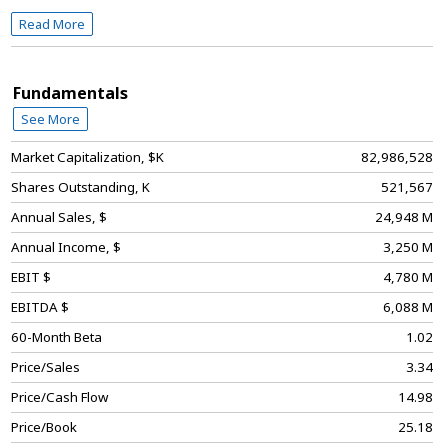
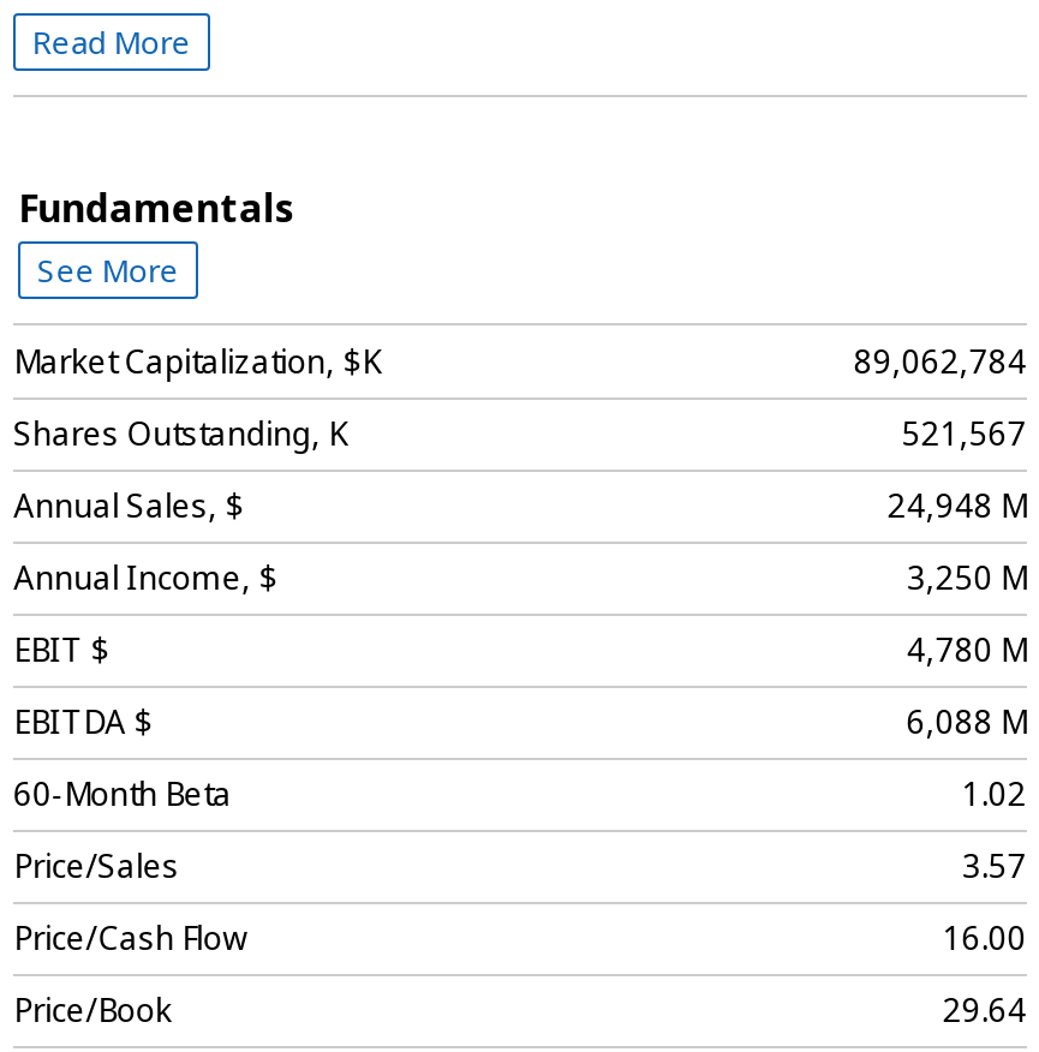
[361,148,433,166] 82,986,528 -> [854,339,1027,383] 89,062,784
[406,358,433,376] 3.34 -> [962,844,1027,887] 3.57
[398,388,433,406] 14.98 -> [943,916,1027,959] 16.00
[398,418,433,436] 25.18 -> [943,988,1027,1031] 29.64

